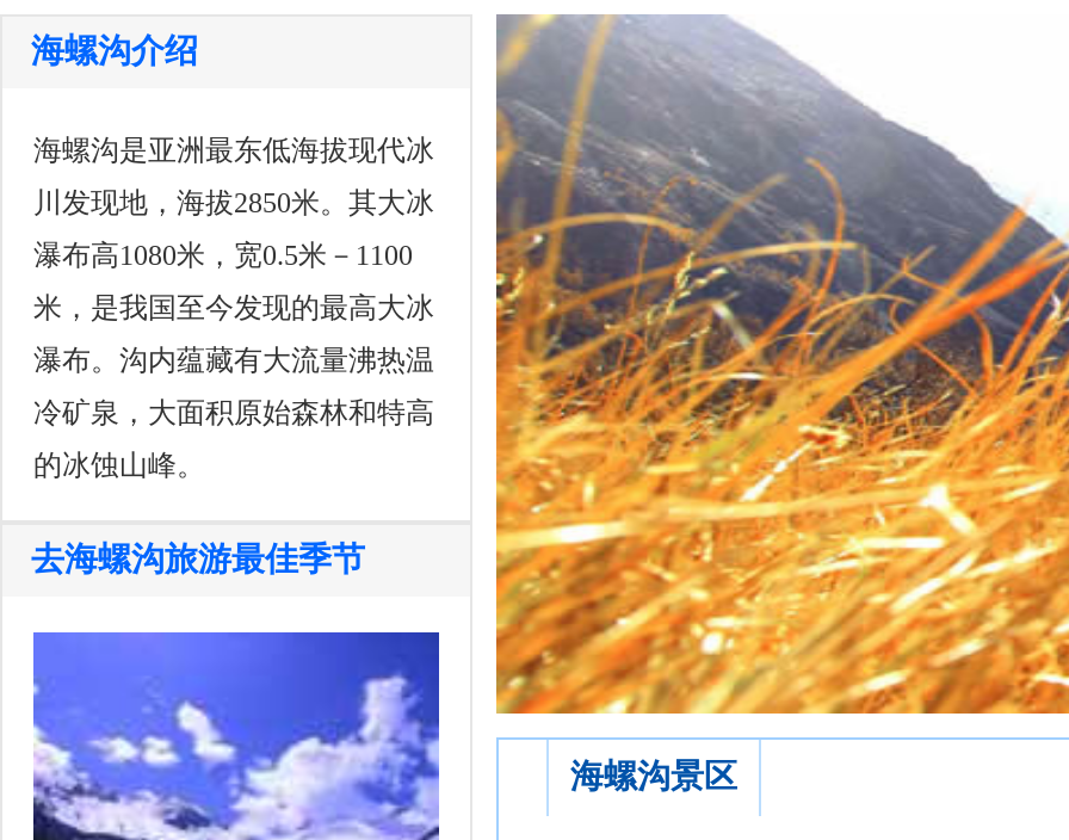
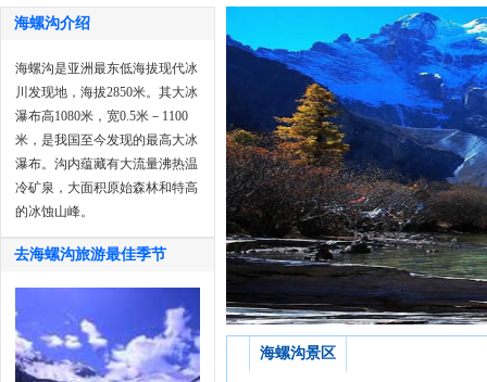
[494,12,1062,716] [image] -> [225,5,484,326] [image]

